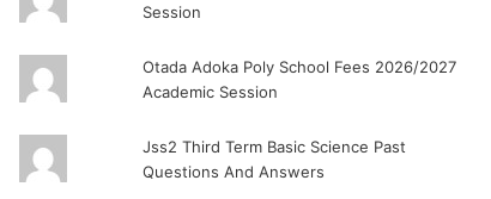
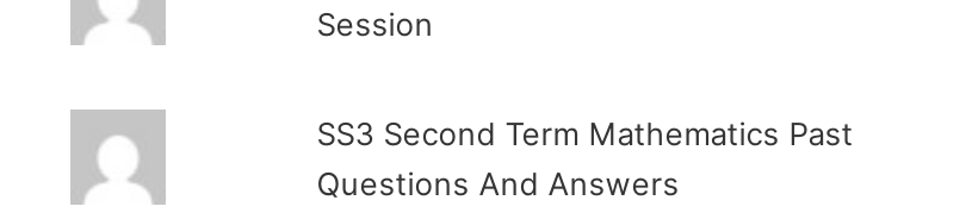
[143,58,457,156] Otada Adoka Poly School Fees 2026/2027 | Academic Session | Jss2 Third Term Basic Science Past -> [317,115,853,153] SS3 Second Term Mathematics Past

